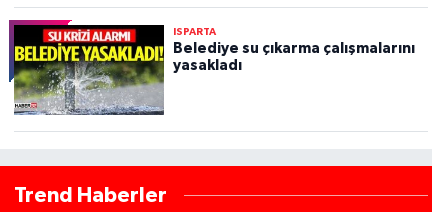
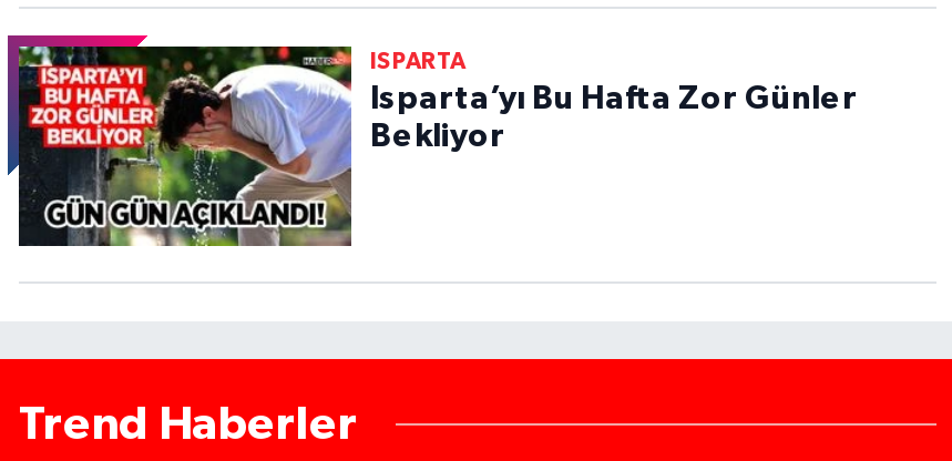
[13,24,414,116] [image] | Belediye su çıkarma çalışmalarını | yasakladı -> [17,44,858,248] [image] | Isparta’yı Bu Hafta Zor Günler | Bekliyor

